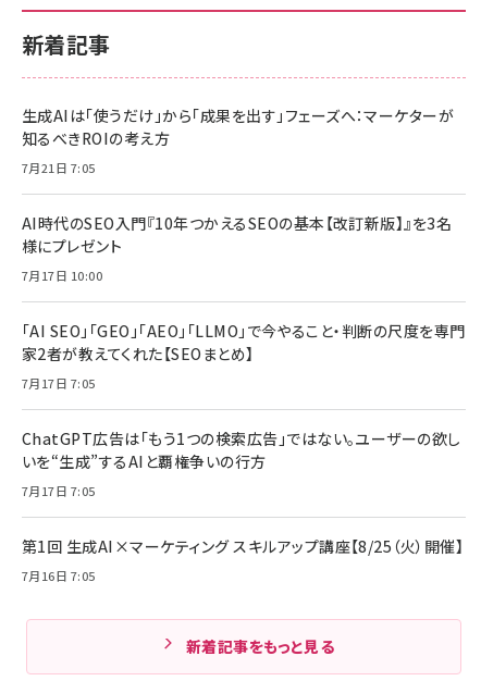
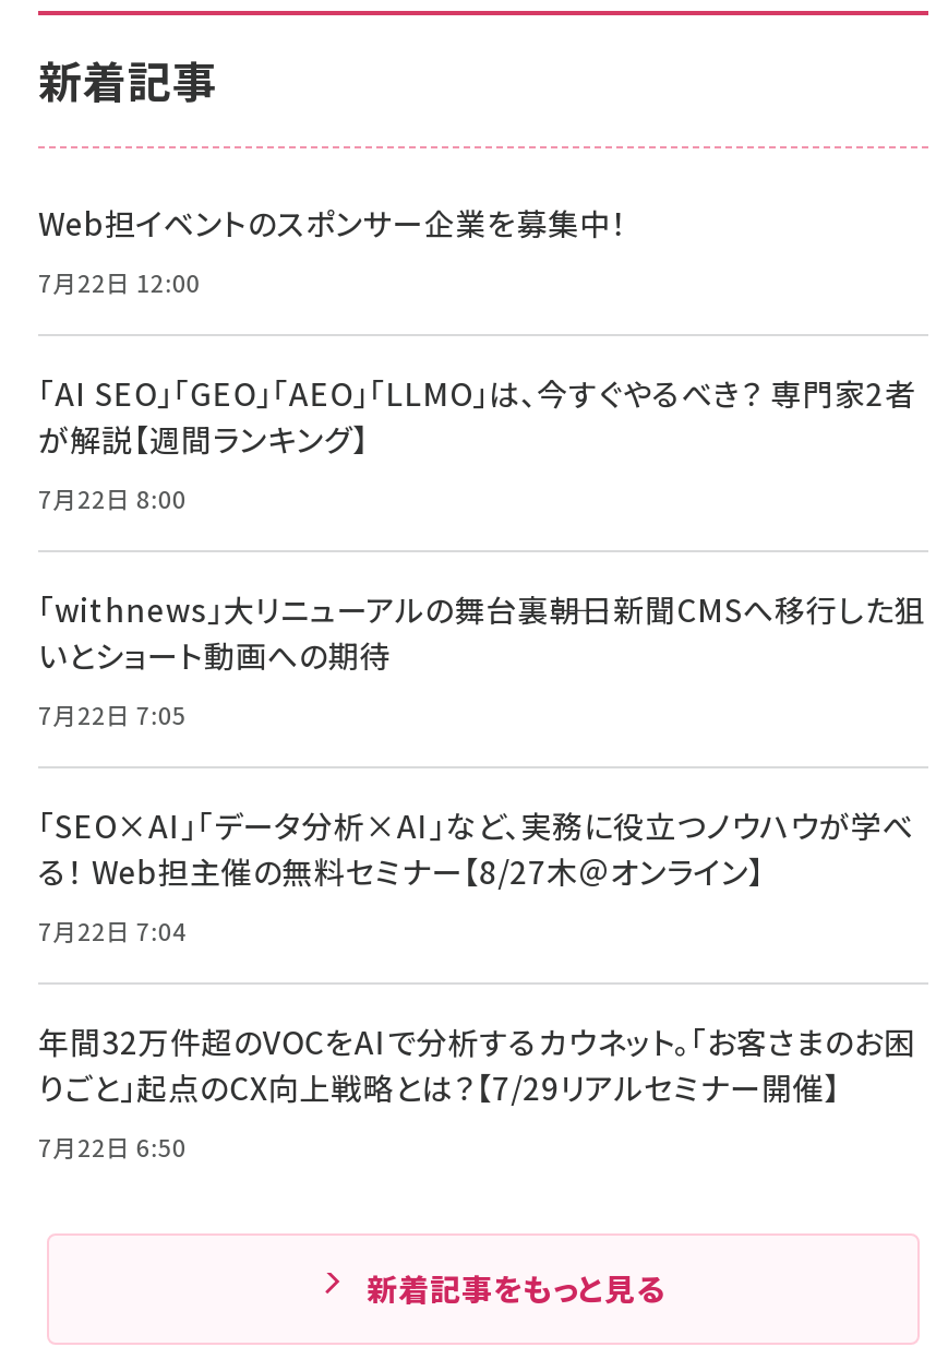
[22,104,454,176] 生成AIは「使うだけ」から「成果を出す」フェーズへ：マーケターが | 知るべきROIの考え方 | 7月21日 7:05 -> [38,200,627,298] Web担イベントのスポンサー企業を募集中！ | 7月22日 12:00
[22,212,452,284] AI時代のSEO入門『10年つかえるSEOの基本【改訂新版】』を3名 | 様にプレゼント | 7月17日 10:00 -> [38,370,916,515] 「AI SEO」「GEO」「AEO」「LLMO」は、今すぐやるべき？ 専門家2者 | が解説【週間ランキング】 | 7月22日 8:00
[22,320,465,391] 「AI SEO」「GEO」「AEO」「LLMO」で今やること・判断の尺度を専門 | 家2者が教えてくれた【SEOまとめ】 | 7月17日 7:05 -> [38,587,926,731] 「withnews」大リニューアルの舞台裏――朝日新聞CMSへ移行した狙 | いとショート動画への期待 | 7月22日 7:05
[22,427,461,499] ChatGPT広告は「もう1つの検索広告」ではない。ユーザーの欲し | いを“生成”するAIと覇権争いの行方 | 7月17日 7:05 -> [38,803,914,947] 「SEO×AI」「データ分析×AI」など、実務に役立つノウハウが学べ | る！ Web担主催の無料セミナー【8/27木＠オンライン】 | 7月22日 7:04
[22,535,464,584] 第1回 生成AI×マーケティング スキルアップ講座【8/25（火）開催】 | 7月16日 7:05 -> [38,1019,915,1163] 年間32万件超のVOCをAIで分析するカウネット。「お客さまのお困 | りごと」起点のCX向上戦略とは？【7/29リアルセミナー開催】 | 7月22日 6:50

